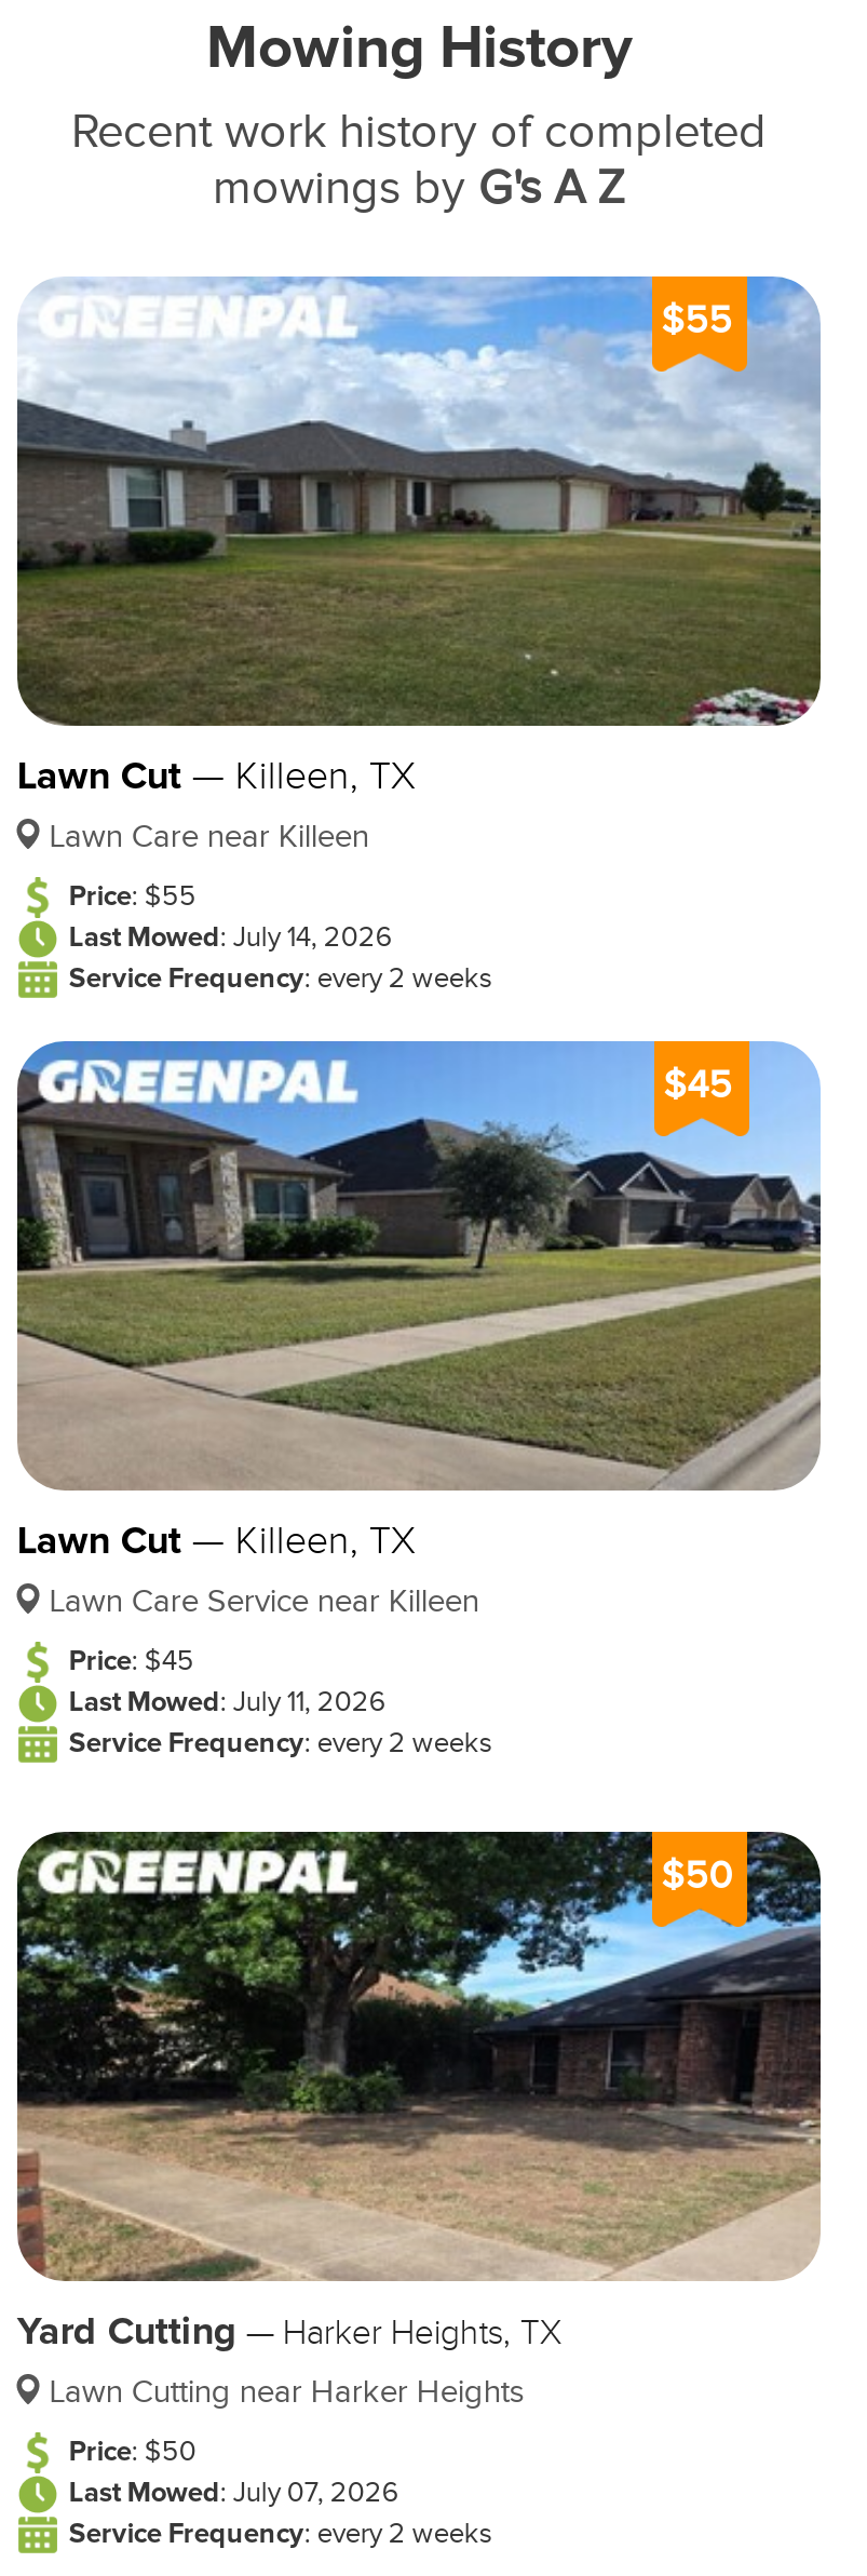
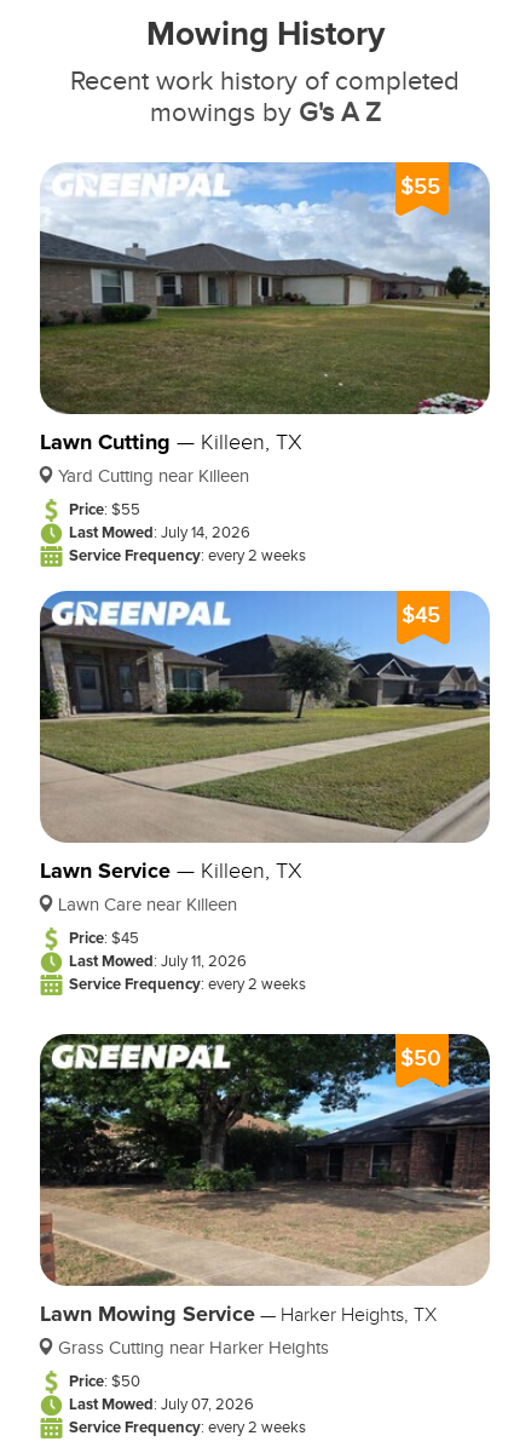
none -> [58,466,249,487] Yard Cutting near Killeen
[17,752,416,799] Lawn Cut — Killeen, TX -> [40,429,302,455] Lawn Cutting — Killeen, TX
moved [49,819,369,855] -> [58,895,237,915]: Lawn Care near Killeen
[17,1516,479,1620] Lawn Cut — Killeen, TX | Lawn Care Service near Killeen -> [40,857,302,884] Lawn Service — Killeen, TX
[17,2307,561,2411] Yard Cutting — Harker Heights, TX | Lawn Cutting near Harker Heights -> [40,1300,436,1359] Lawn Mowing Service — Harker Heights, TX | Grass Cutting near Harker Heights

